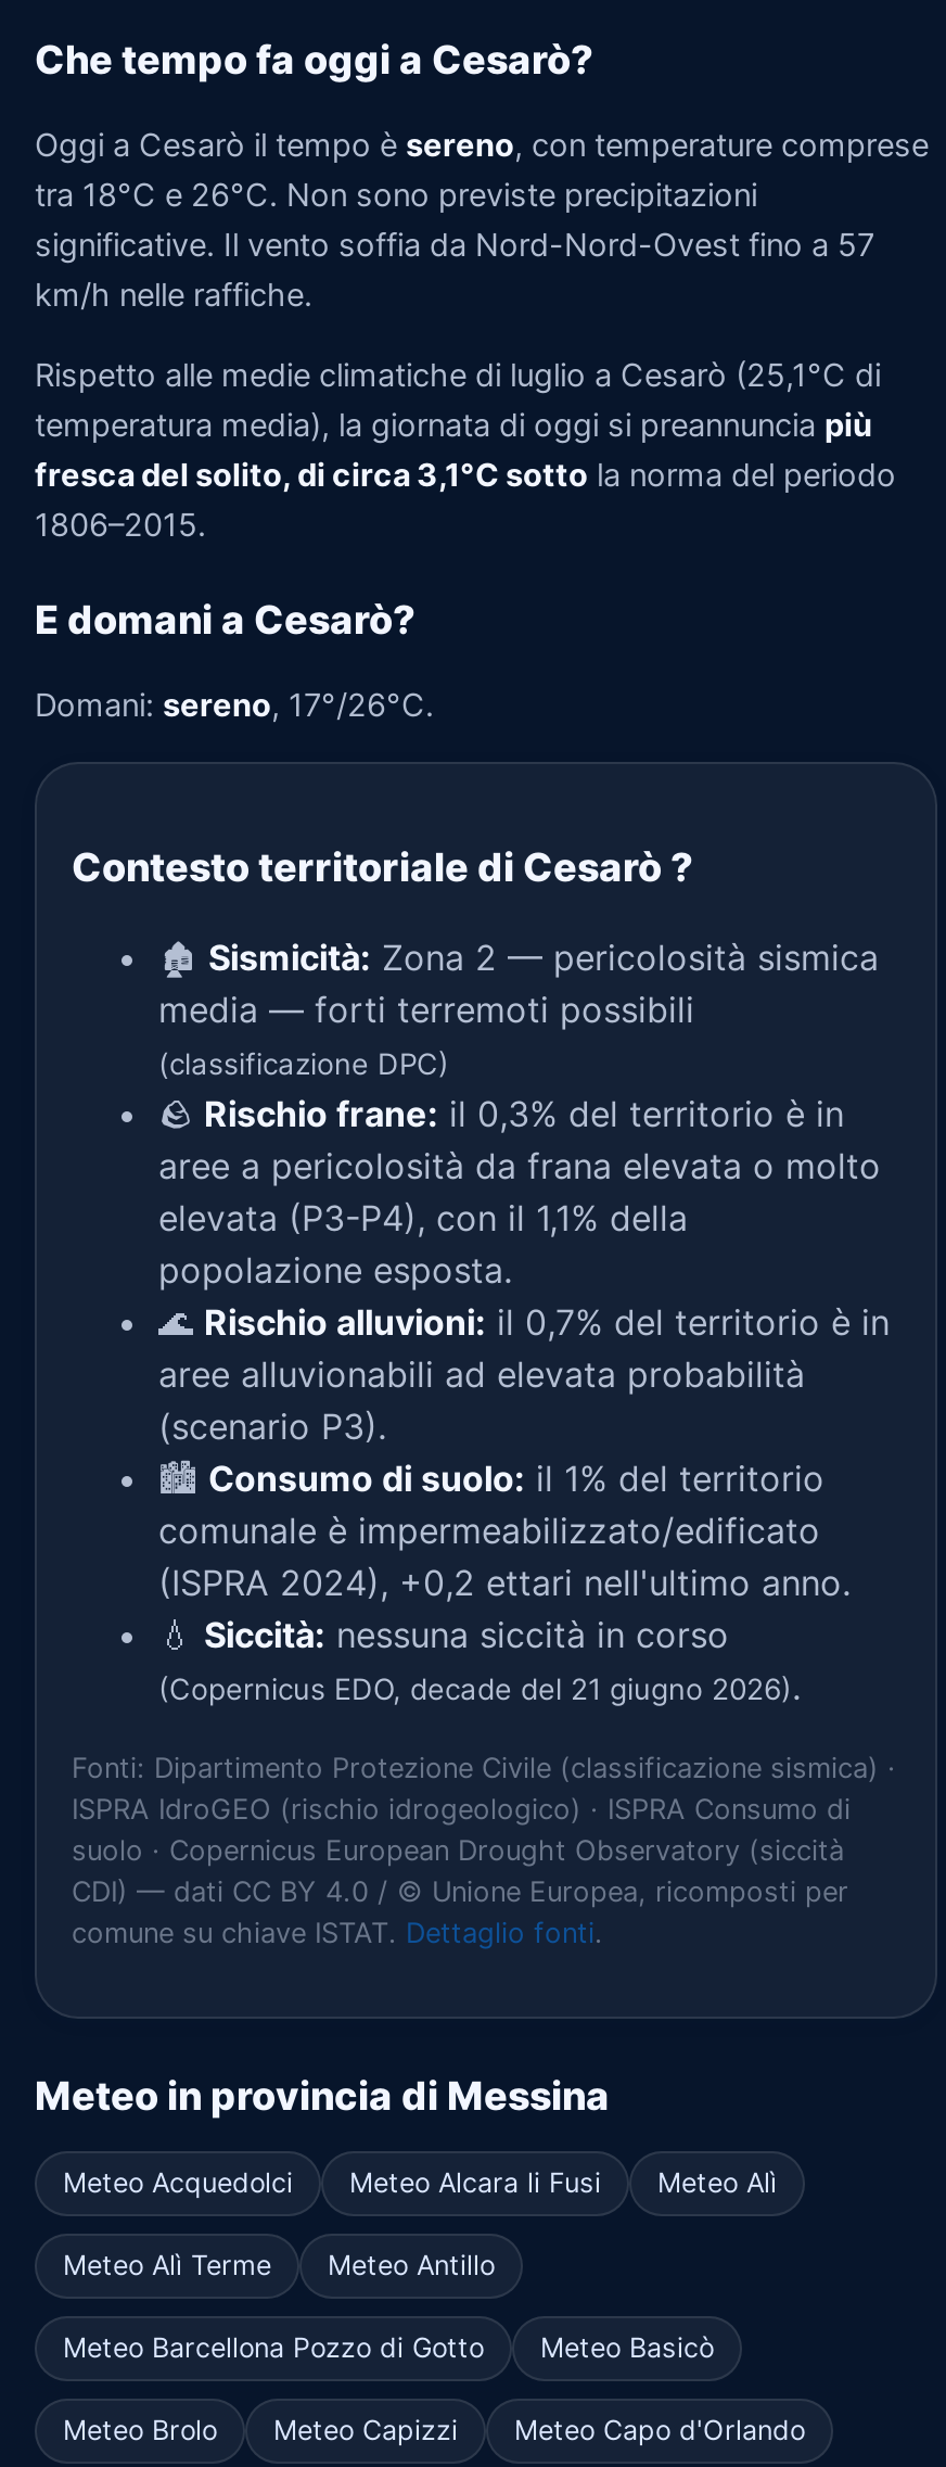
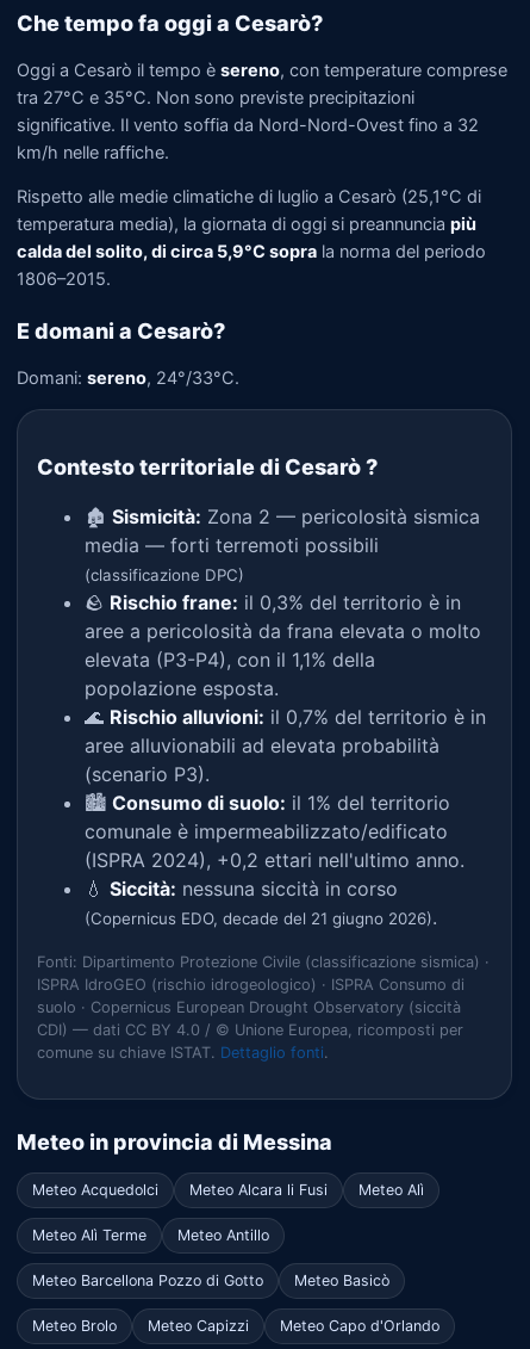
[35,175,757,214] tra 18°C e 26°C. Non sono previste precipitazioni -> [17,86,414,108] tra 27°C e 35°C. Non sono previste precipitazioni
[35,225,874,264] significative. Il vento soffia da Nord-Nord-Ovest fino a 57 -> [17,114,479,135] significative. Il vento soffia da Nord-Nord-Ovest fino a 32
[35,456,896,495] fresca del solito, di circa 3,1°C sotto la norma del periodo -> [17,241,486,262] calda del solito, di circa 5,9°C sopra la norma del periodo
[35,685,434,724] Domani: sereno, 17°/26°C. -> [17,367,239,388] Domani: sereno, 24°/33°C.

